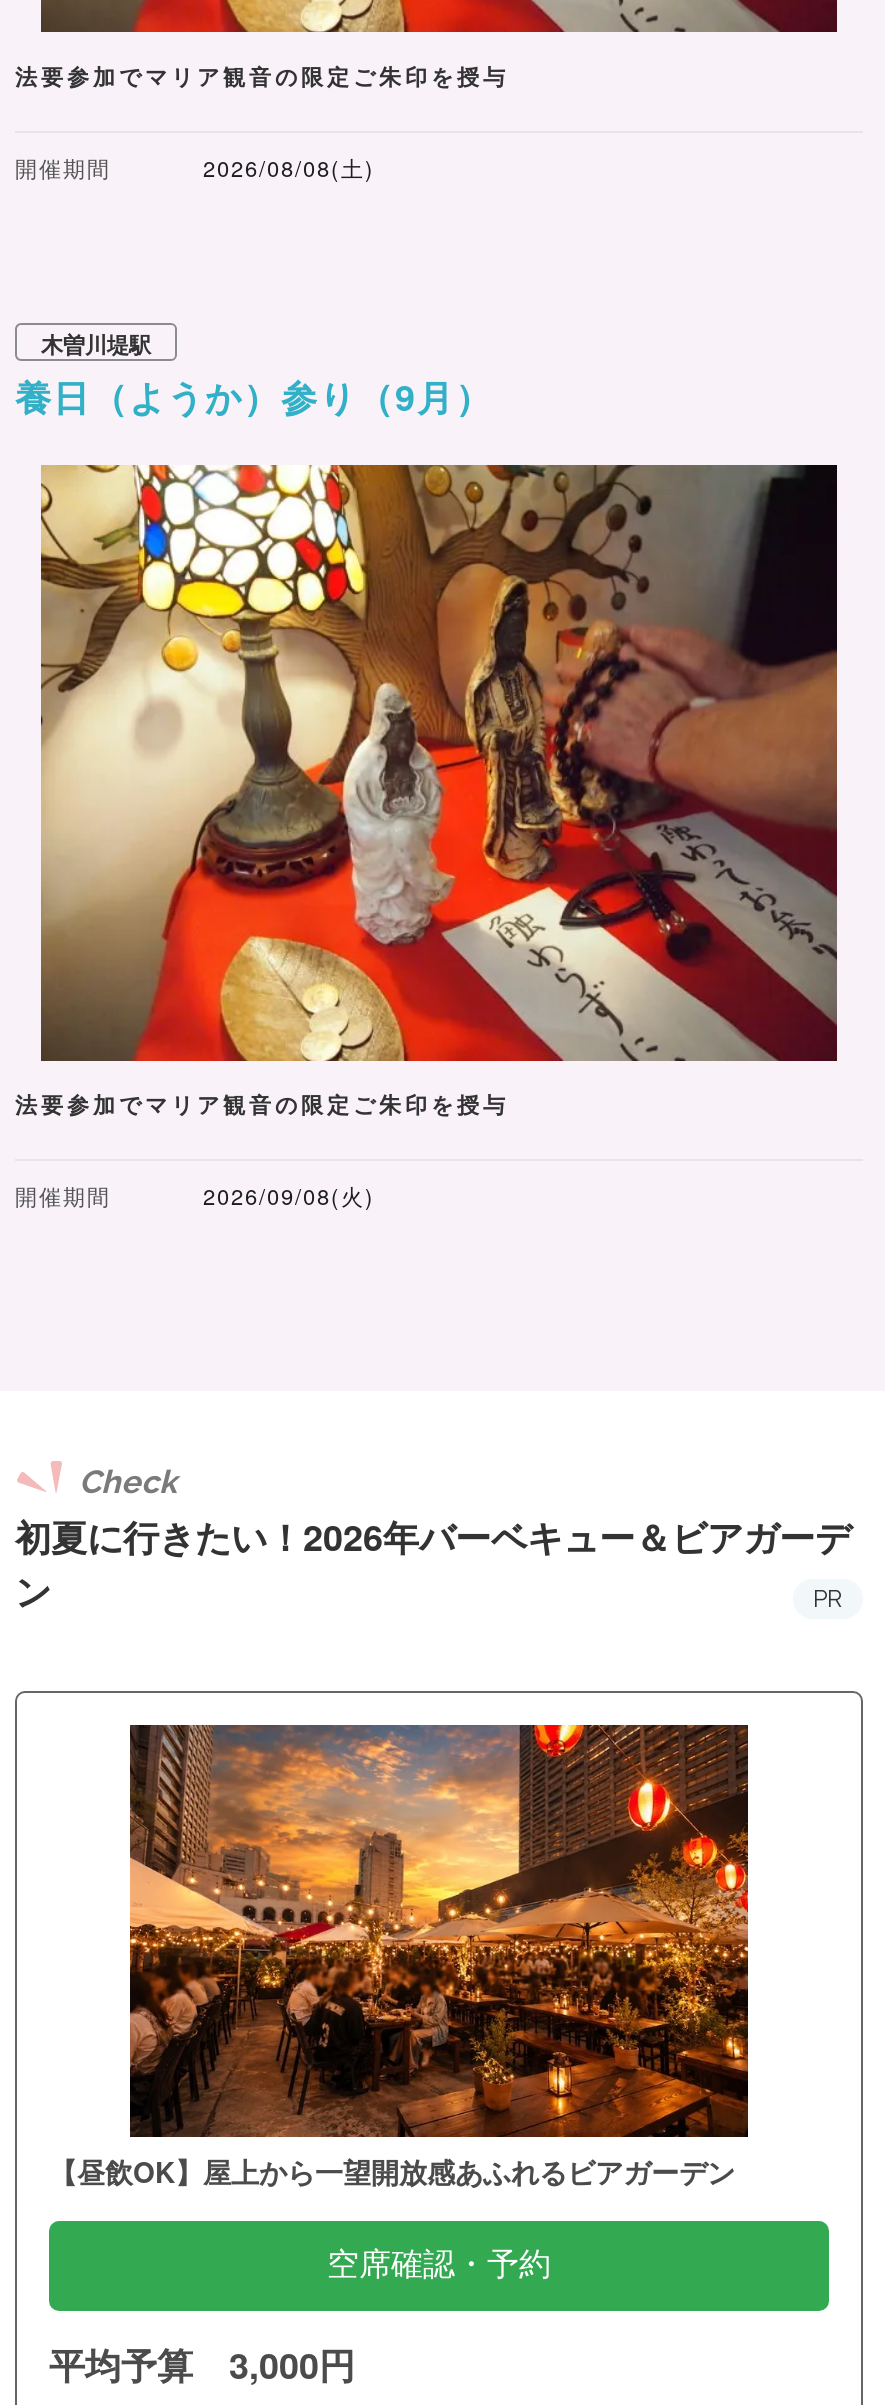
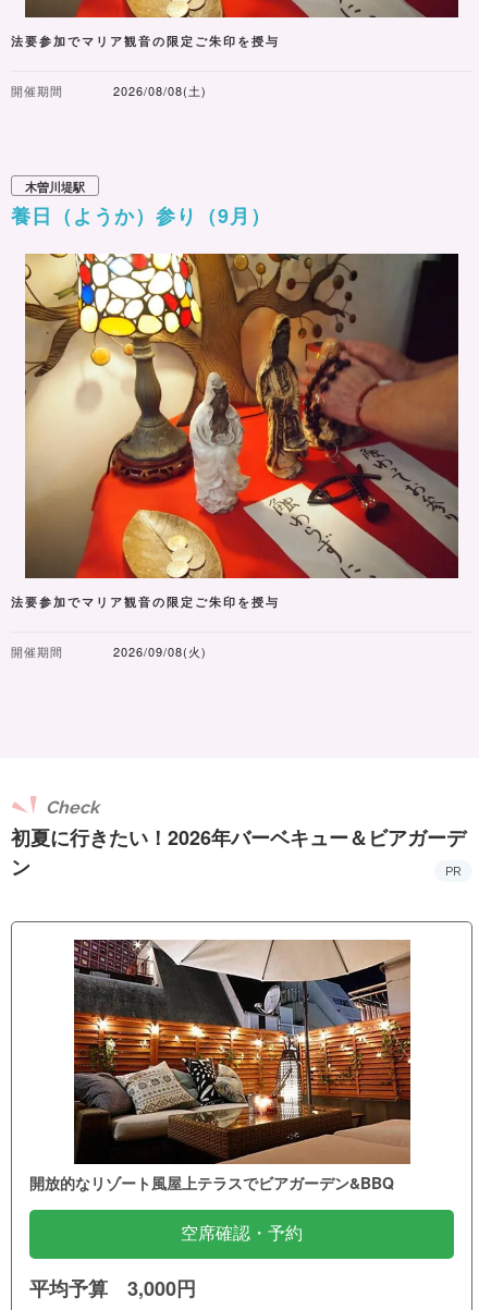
[49,1724,751,2191] [image] | 【昼飲OK】屋上から一望開放感あふれるビアガーデン -> [29,939,412,1193] [image] | 開放的なリゾート風屋上テラスでビアガーデン&BBQ

